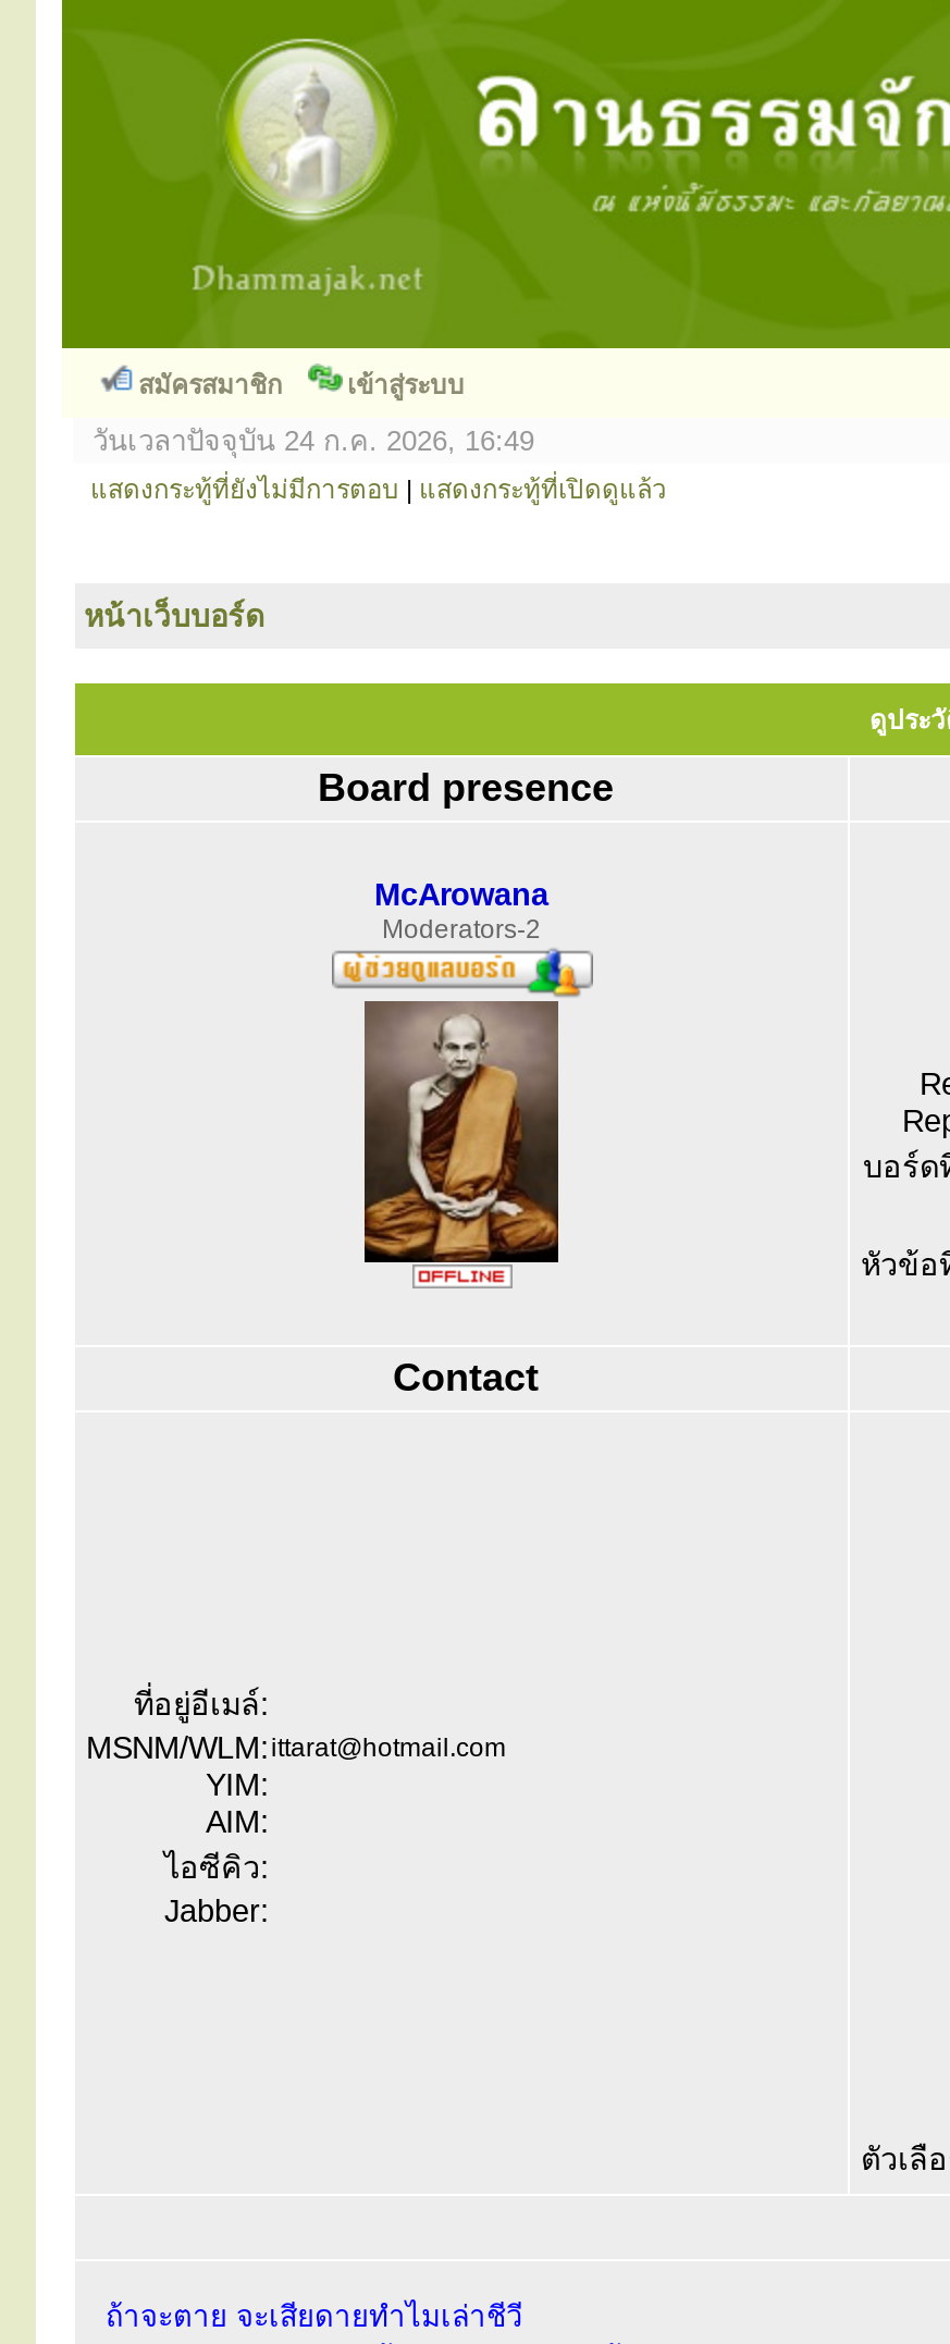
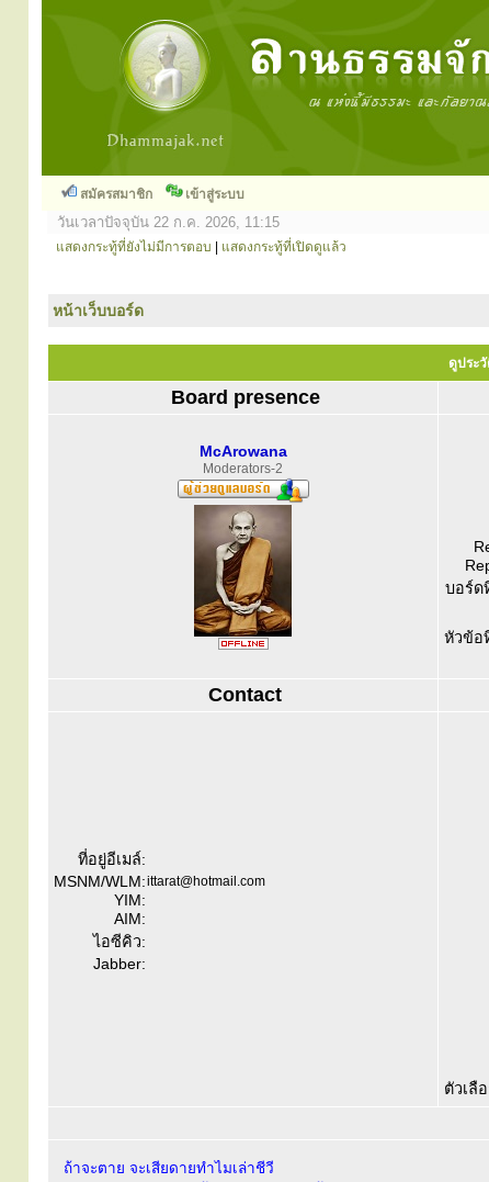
[92,424,552,457] วันเวลาปัจจุบัน 24 ก.ค. 2026, 16:49 -> [57,214,288,230] วันเวลาปัจจุบัน 22 ก.ค. 2026, 11:15

